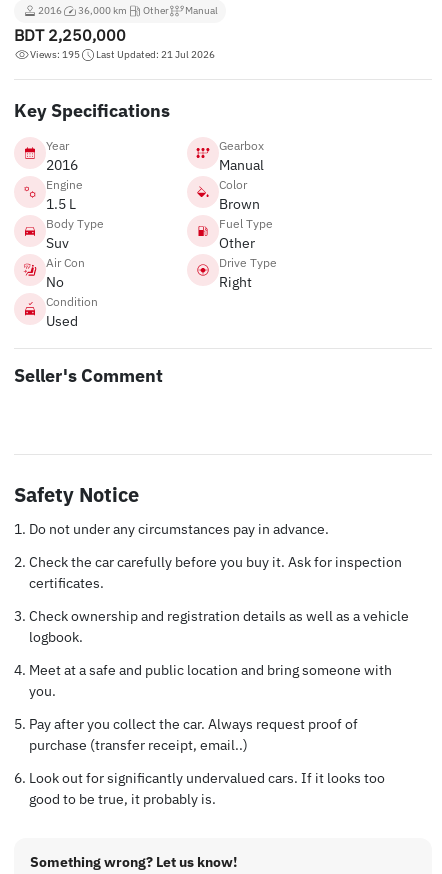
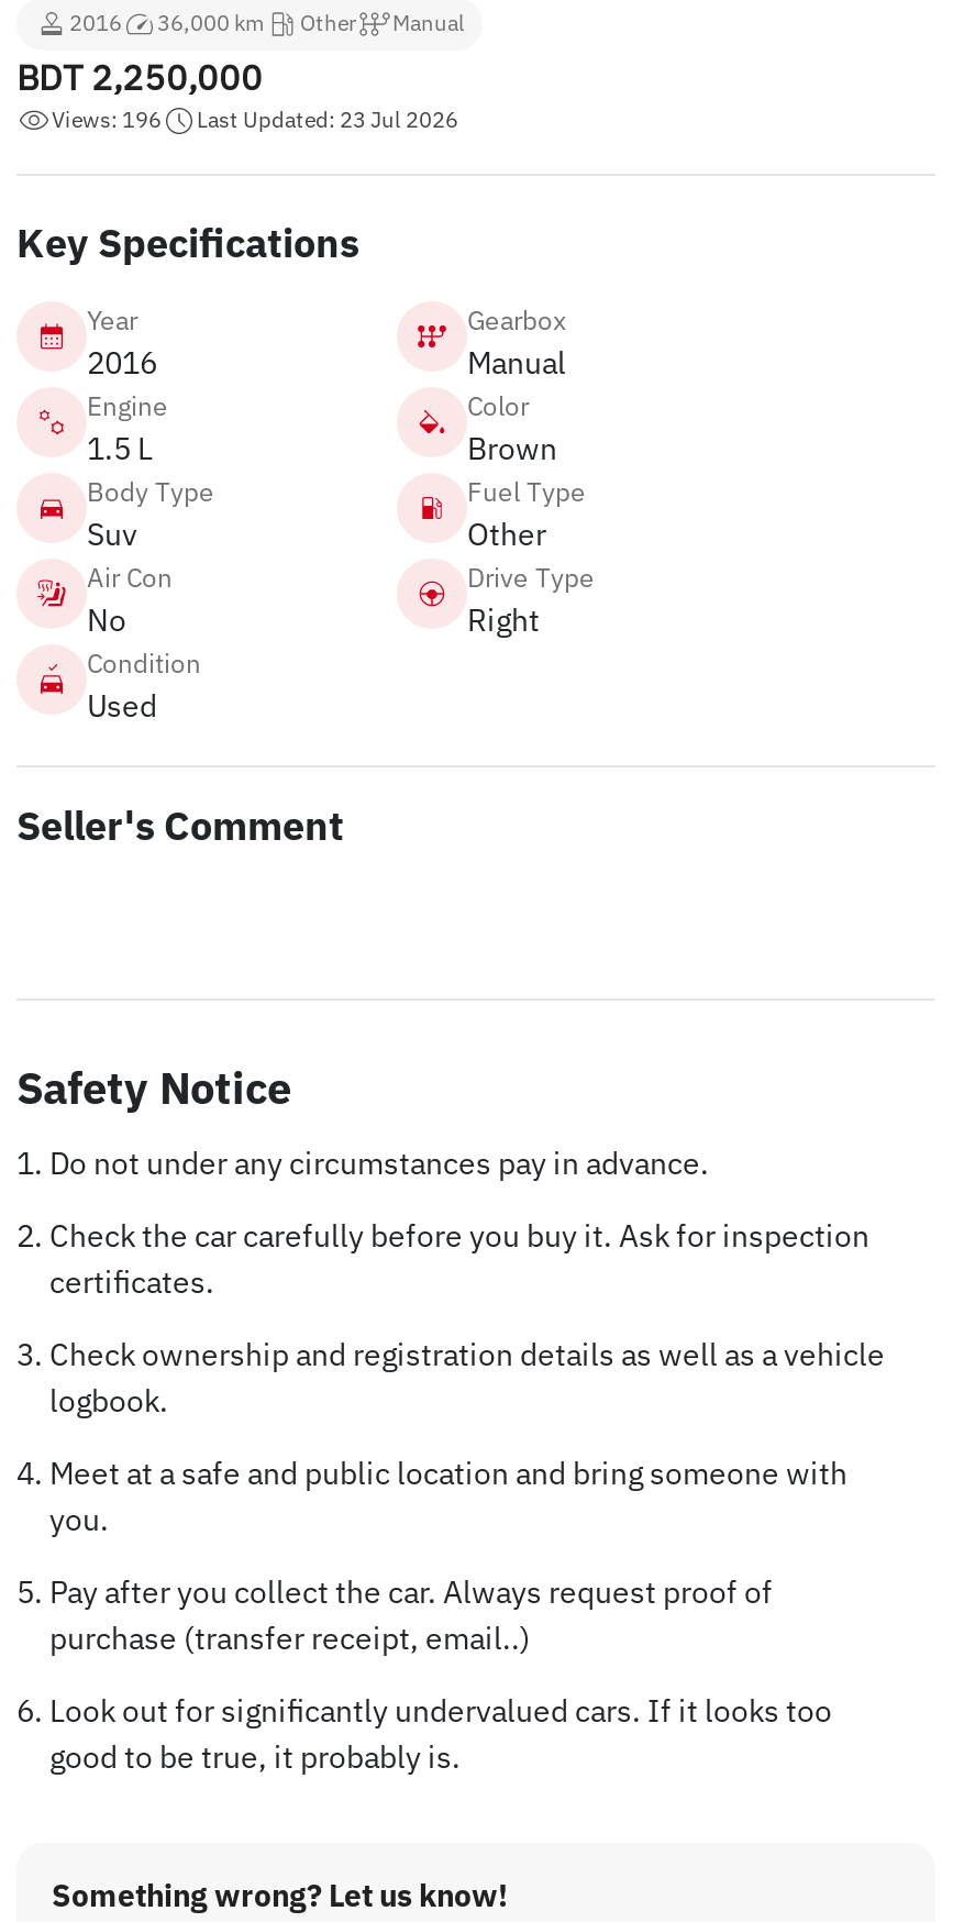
[30,48,80,61] Views: 195 -> [52,106,162,134] Views: 196
[96,48,215,61] Last Updated: 21 Jul 2026 -> [197,106,458,134] Last Updated: 23 Jul 2026

